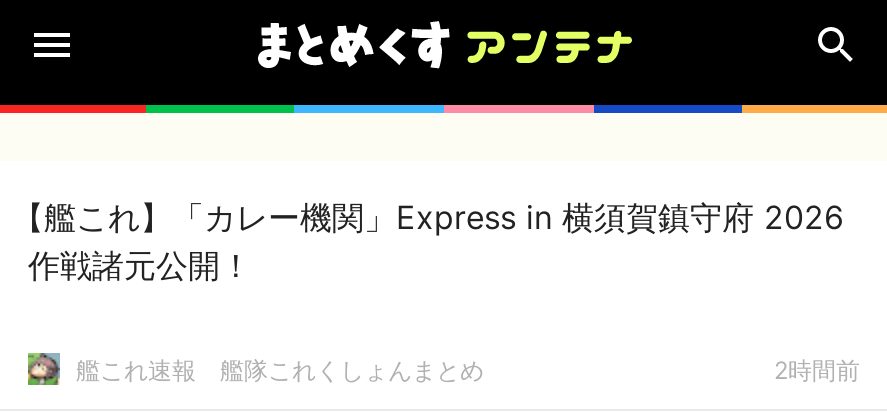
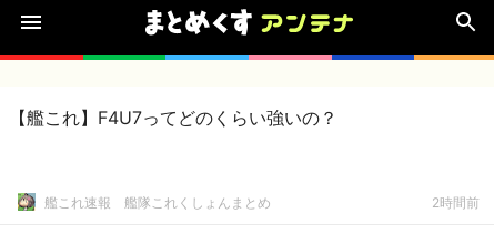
[12,197,844,285] 【艦これ】「カレー機関」Express in 横須賀鎮守府 2026 | 作戦諸元公開！ -> [9,107,337,129] 【艦これ】F4U7ってどのくらい強いの？

